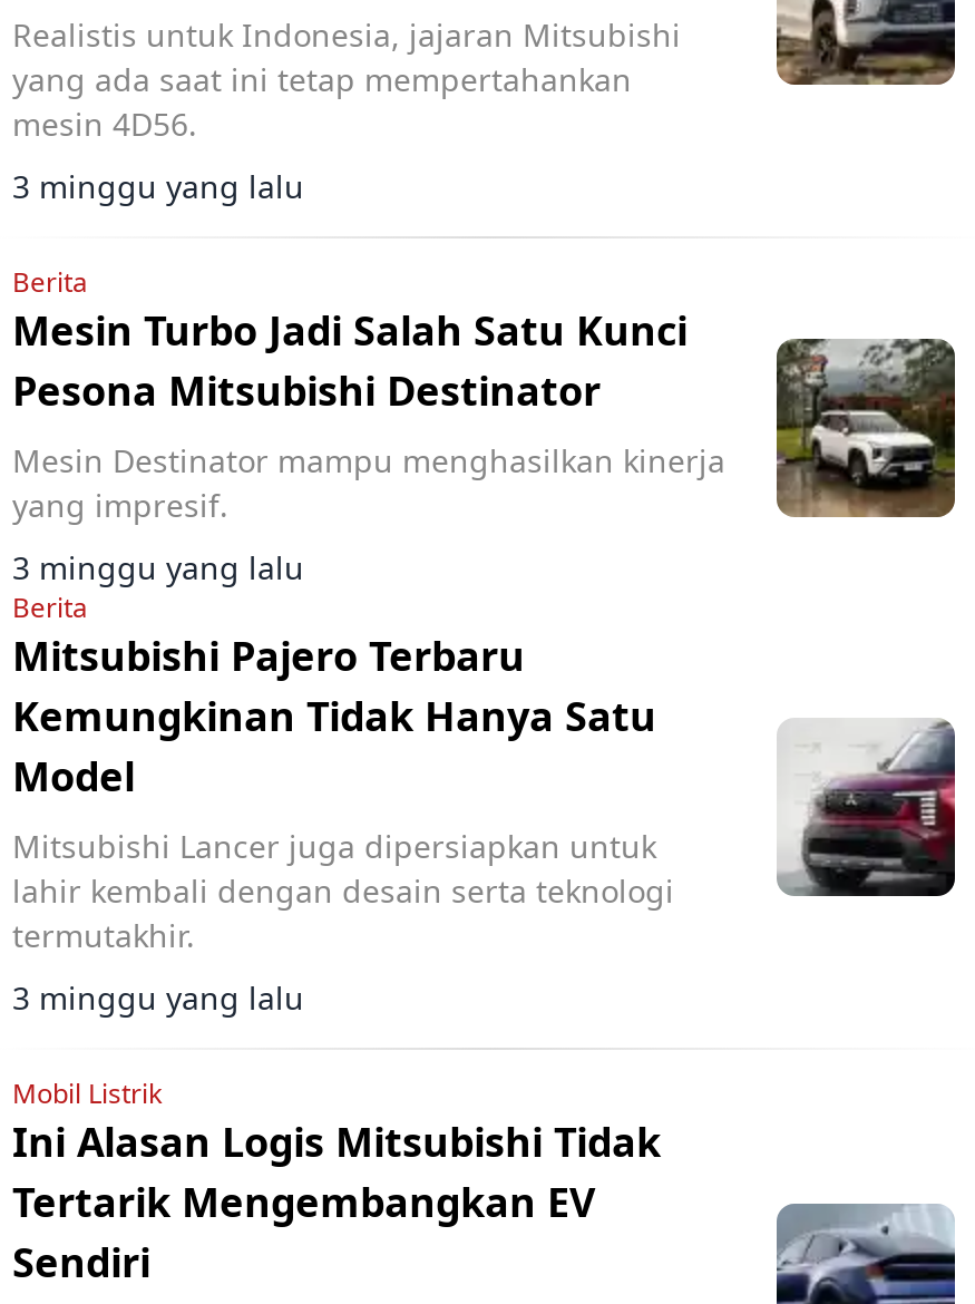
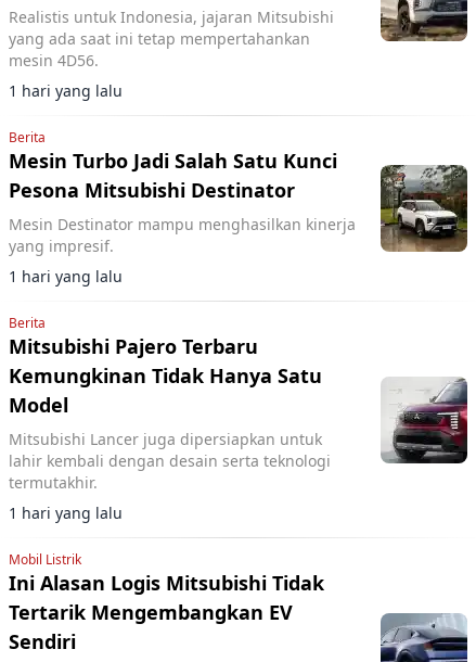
[12,165,304,207] 3 minggu yang lalu -> [9,80,123,101] 1 hari yang lalu
[12,546,304,588] 3 minggu yang lalu -> [9,266,123,287] 1 hari yang lalu
[12,976,304,1019] 3 minggu yang lalu -> [9,502,123,523] 1 hari yang lalu

